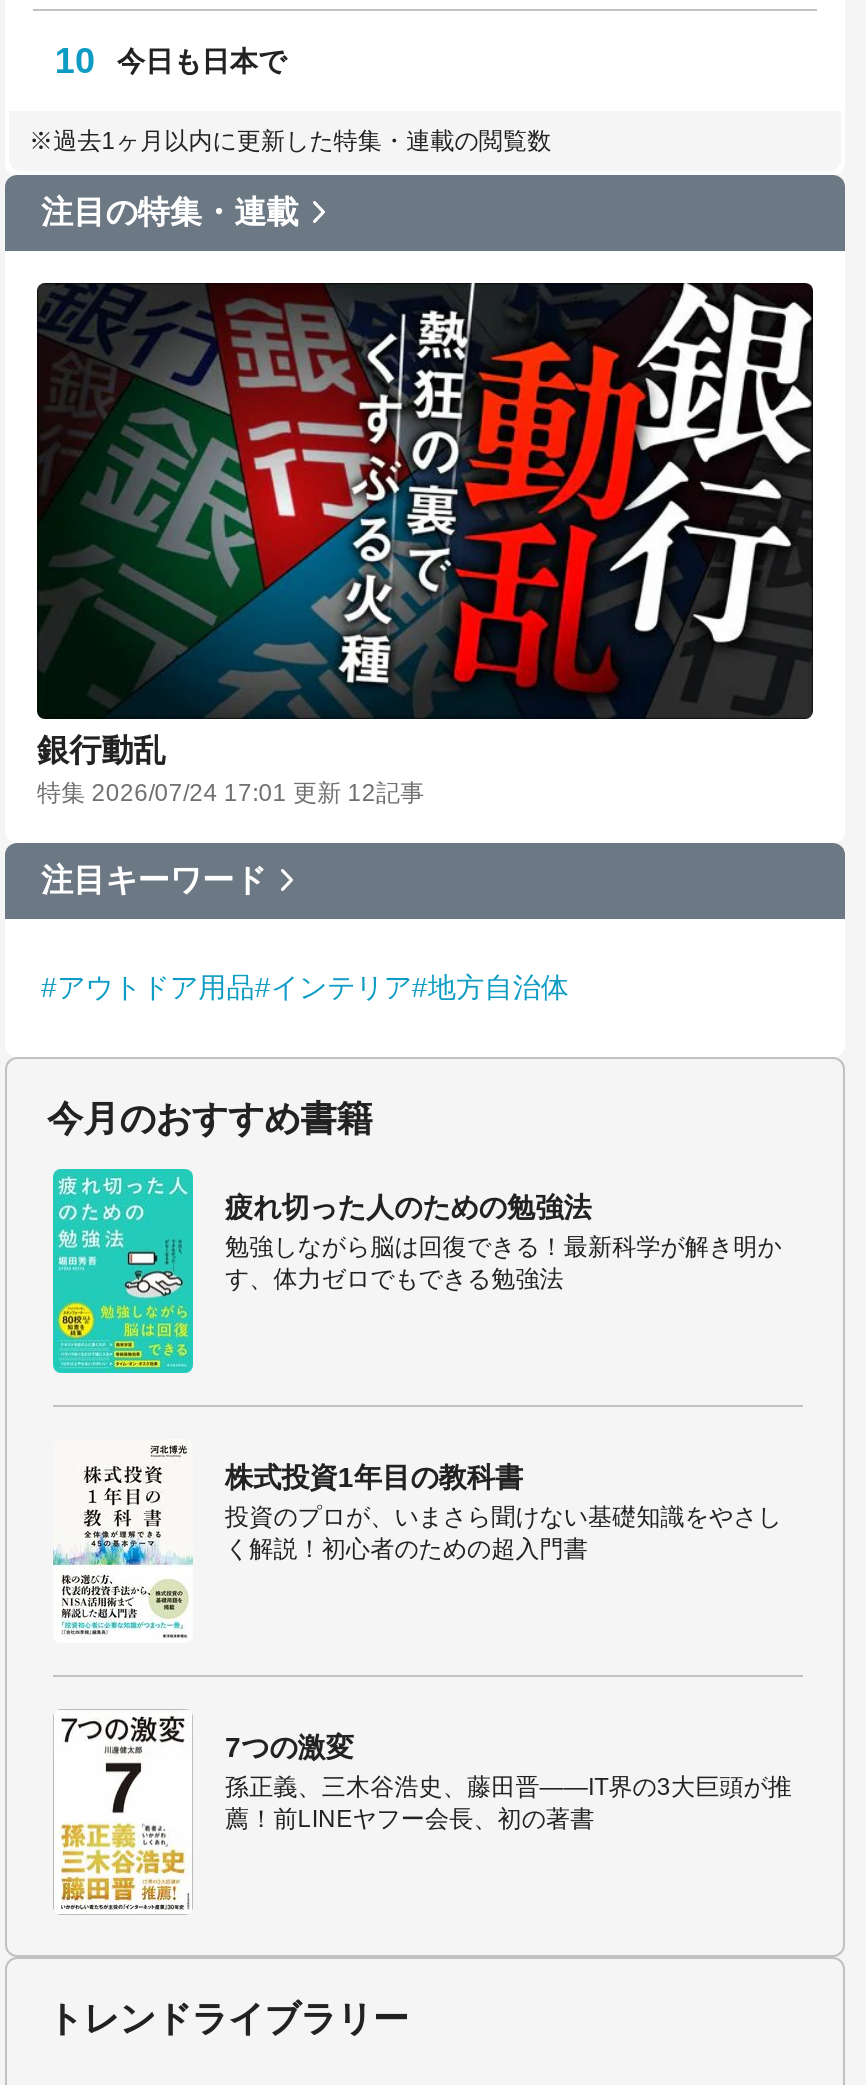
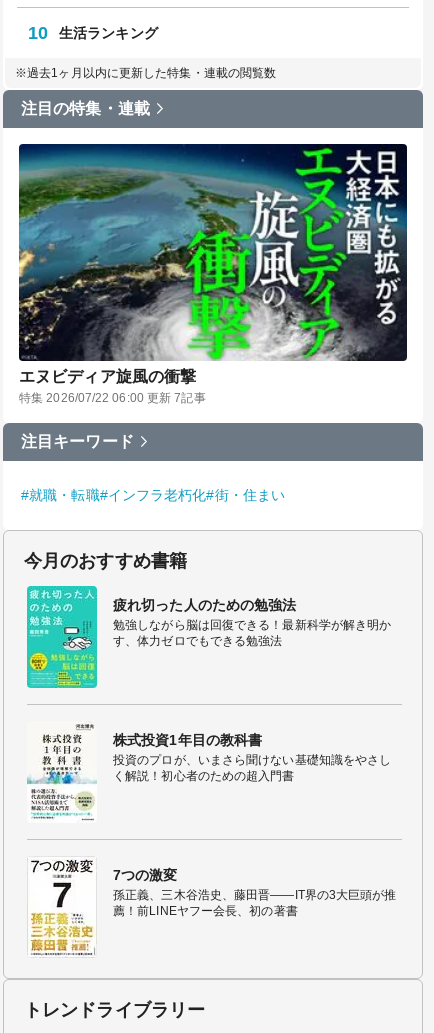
[117,45,286,77] 今日も日本で -> [59,25,158,41] 生活ランキング
[35,281,815,806] [image] | 銀行動乱 | 特集 2026/07/24 17:01 更新 12記事 -> [18,144,408,405] [image] | エヌビディア旋風の衝撃 | 特集 2026/07/22 06:00 更新 7記事
[41,970,569,1002] #アウトドア用品#インテリア#地方自治体 -> [21,487,285,503] #就職・転職#インフラ老朽化#街・住まい

